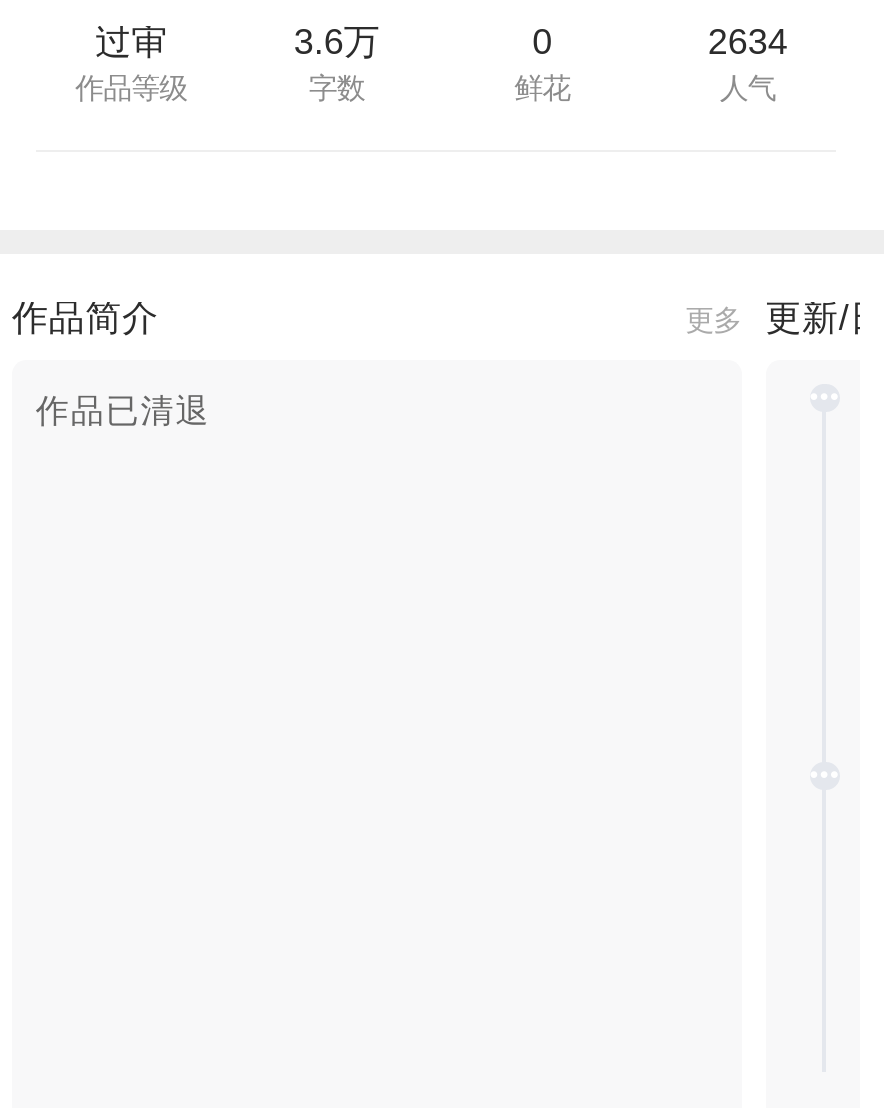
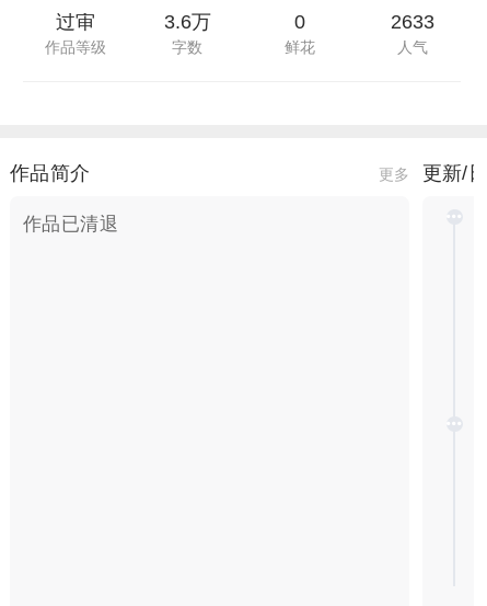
[708,22,788,62] 2634 -> [390,11,434,33] 2633

